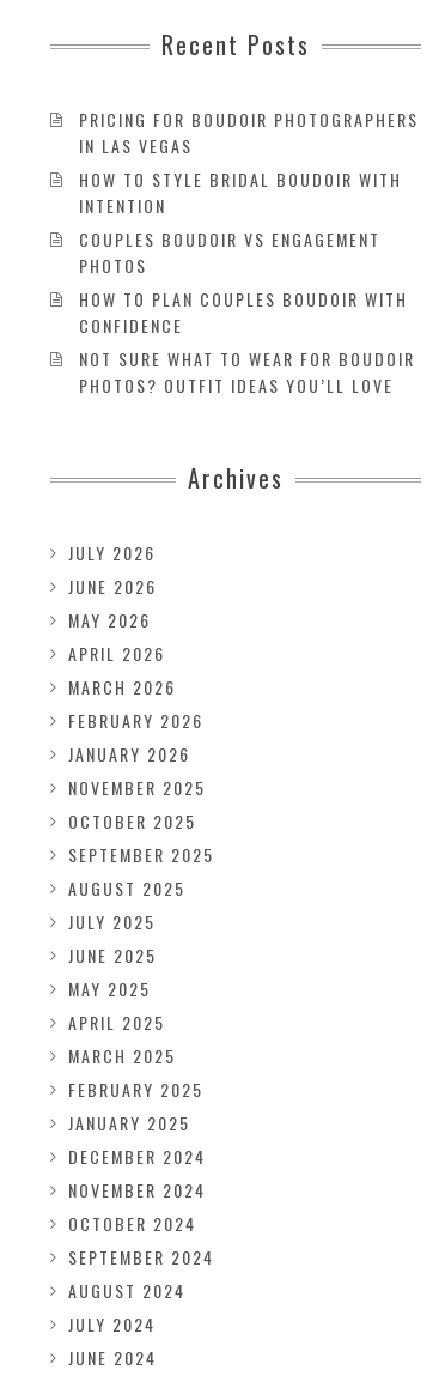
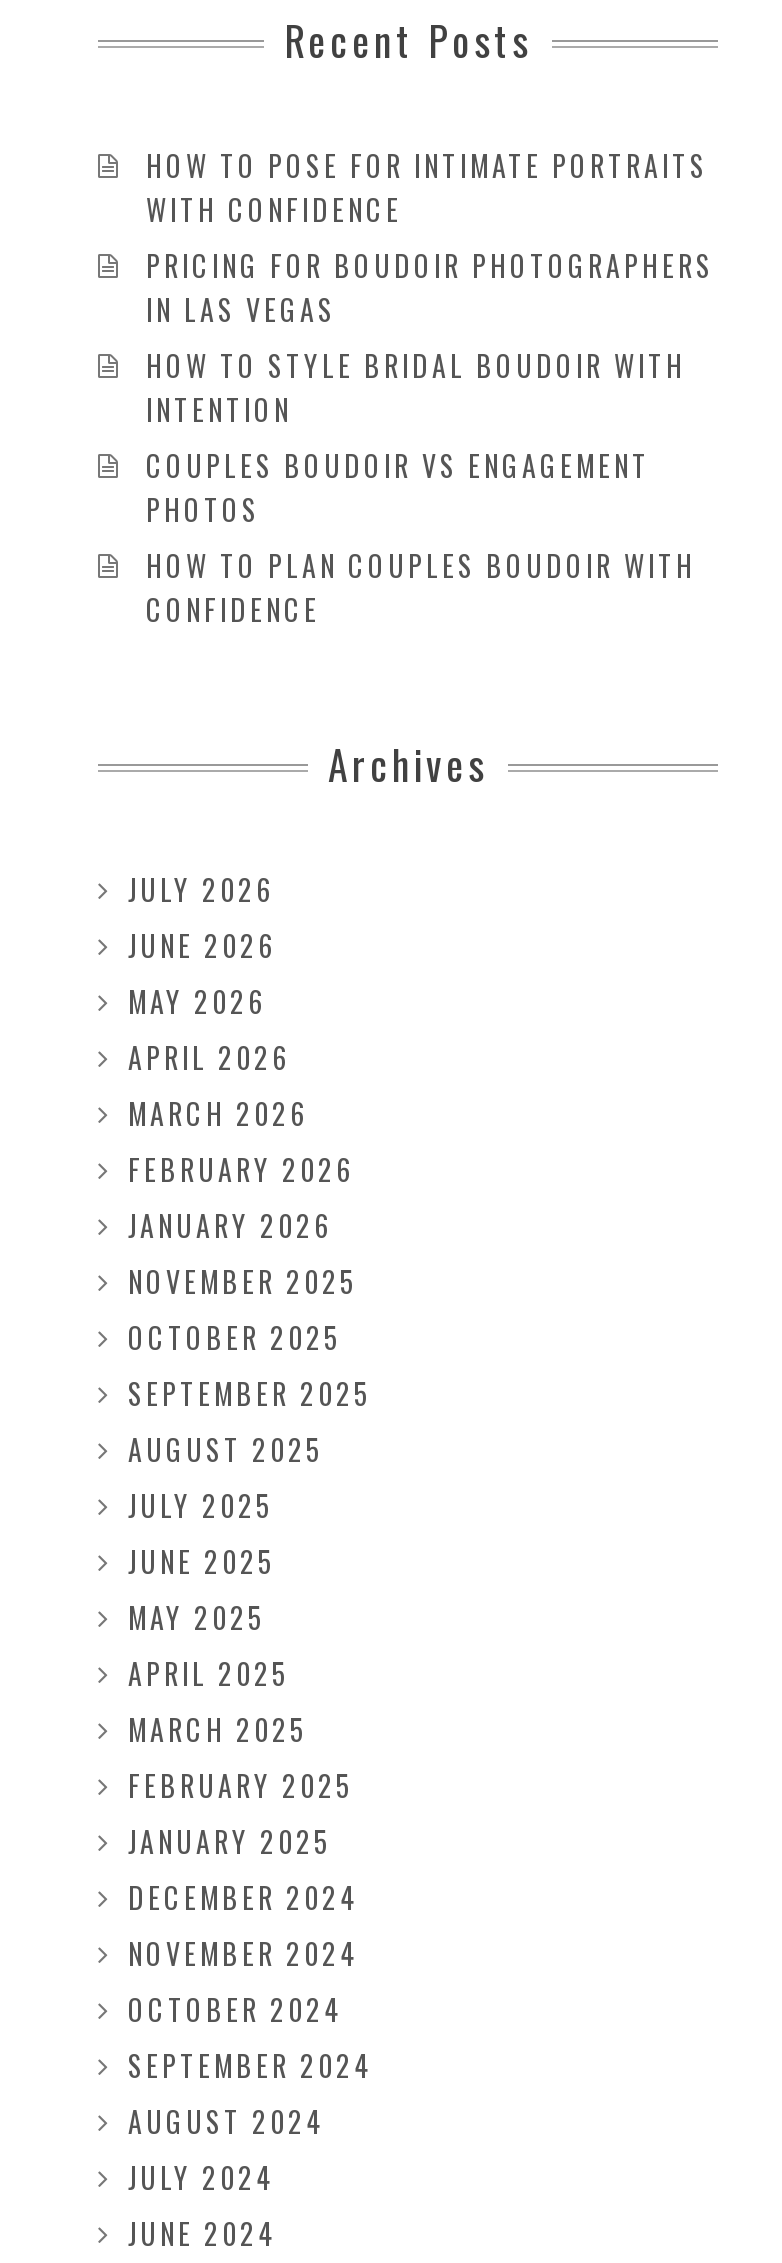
none -> [146,143,708,229] HOW TO POSE FOR INTIMATE PORTRAITS | WITH CONFIDENCE
moved [79,106,419,337] -> [146,243,714,629]: PRICING FOR BOUDOIR PHOTOGRAPHERS | IN LAS VEGAS | HOW TO STYLE BRIDAL BOUDOIR WITH | INTENTION | COUPLES BOUDOIR VS ENGAGEMENT | PHOTOS | HOW TO PLAN COUPLES BOUDOIR WITH | CONFIDENCE
[79,346,415,397] NOT SURE WHAT TO WEAR FOR BOUDOIR | PHOTOS? OUTFIT IDEAS YOU’LL LOVE -> none

